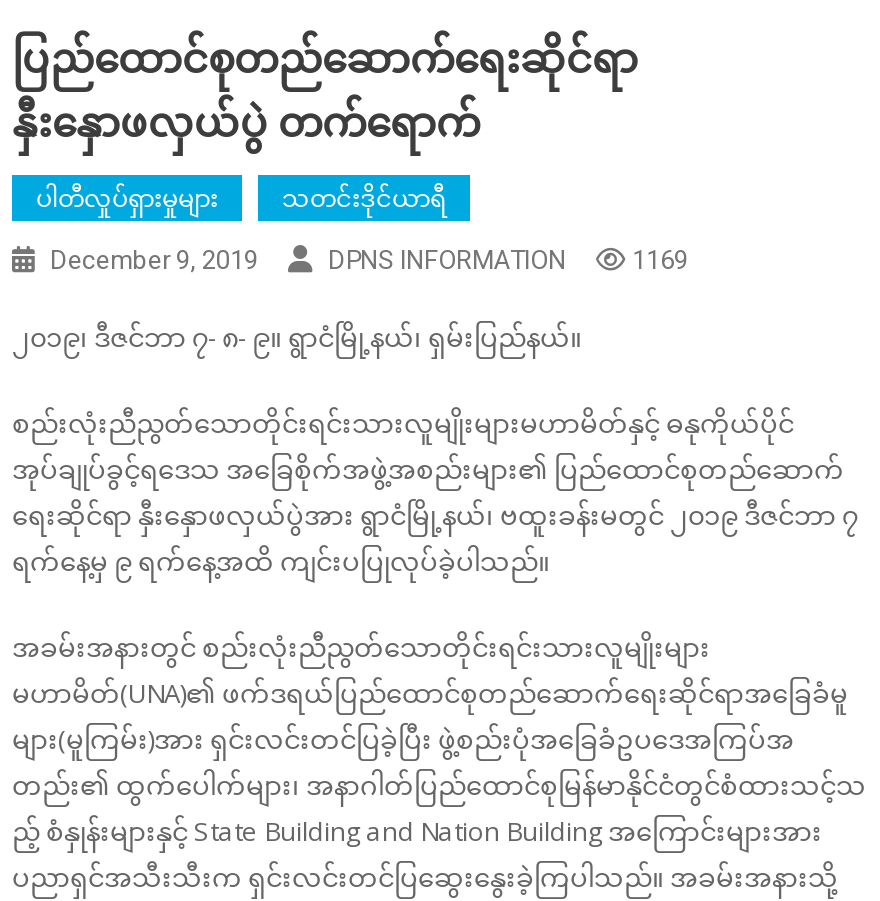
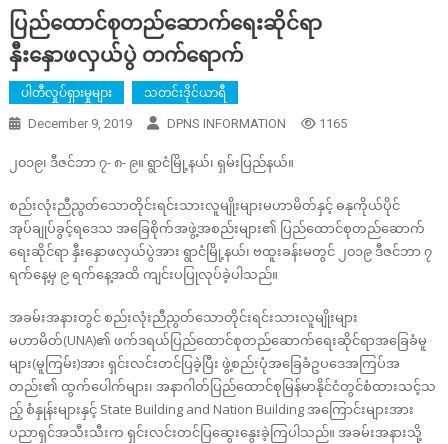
[632,245,688,275] 1169 -> [319,116,347,131] 1165

